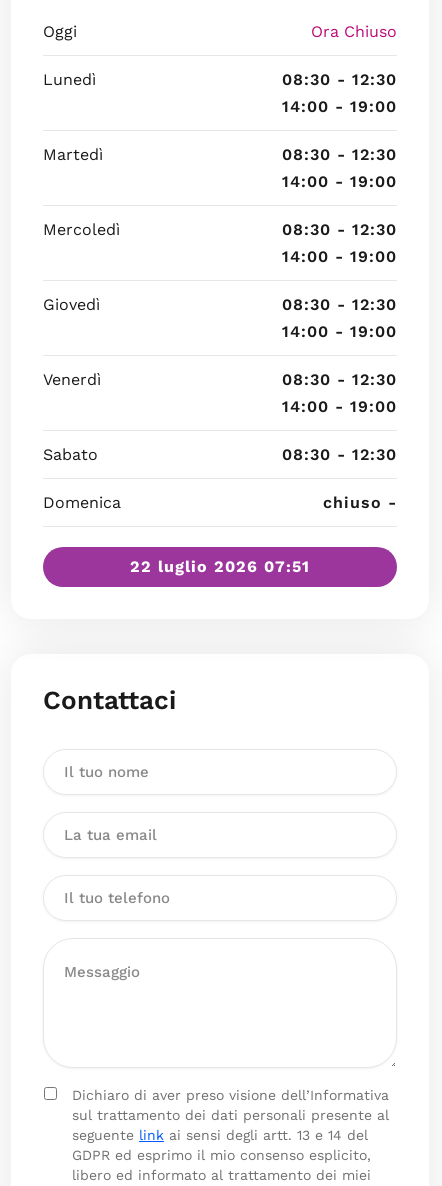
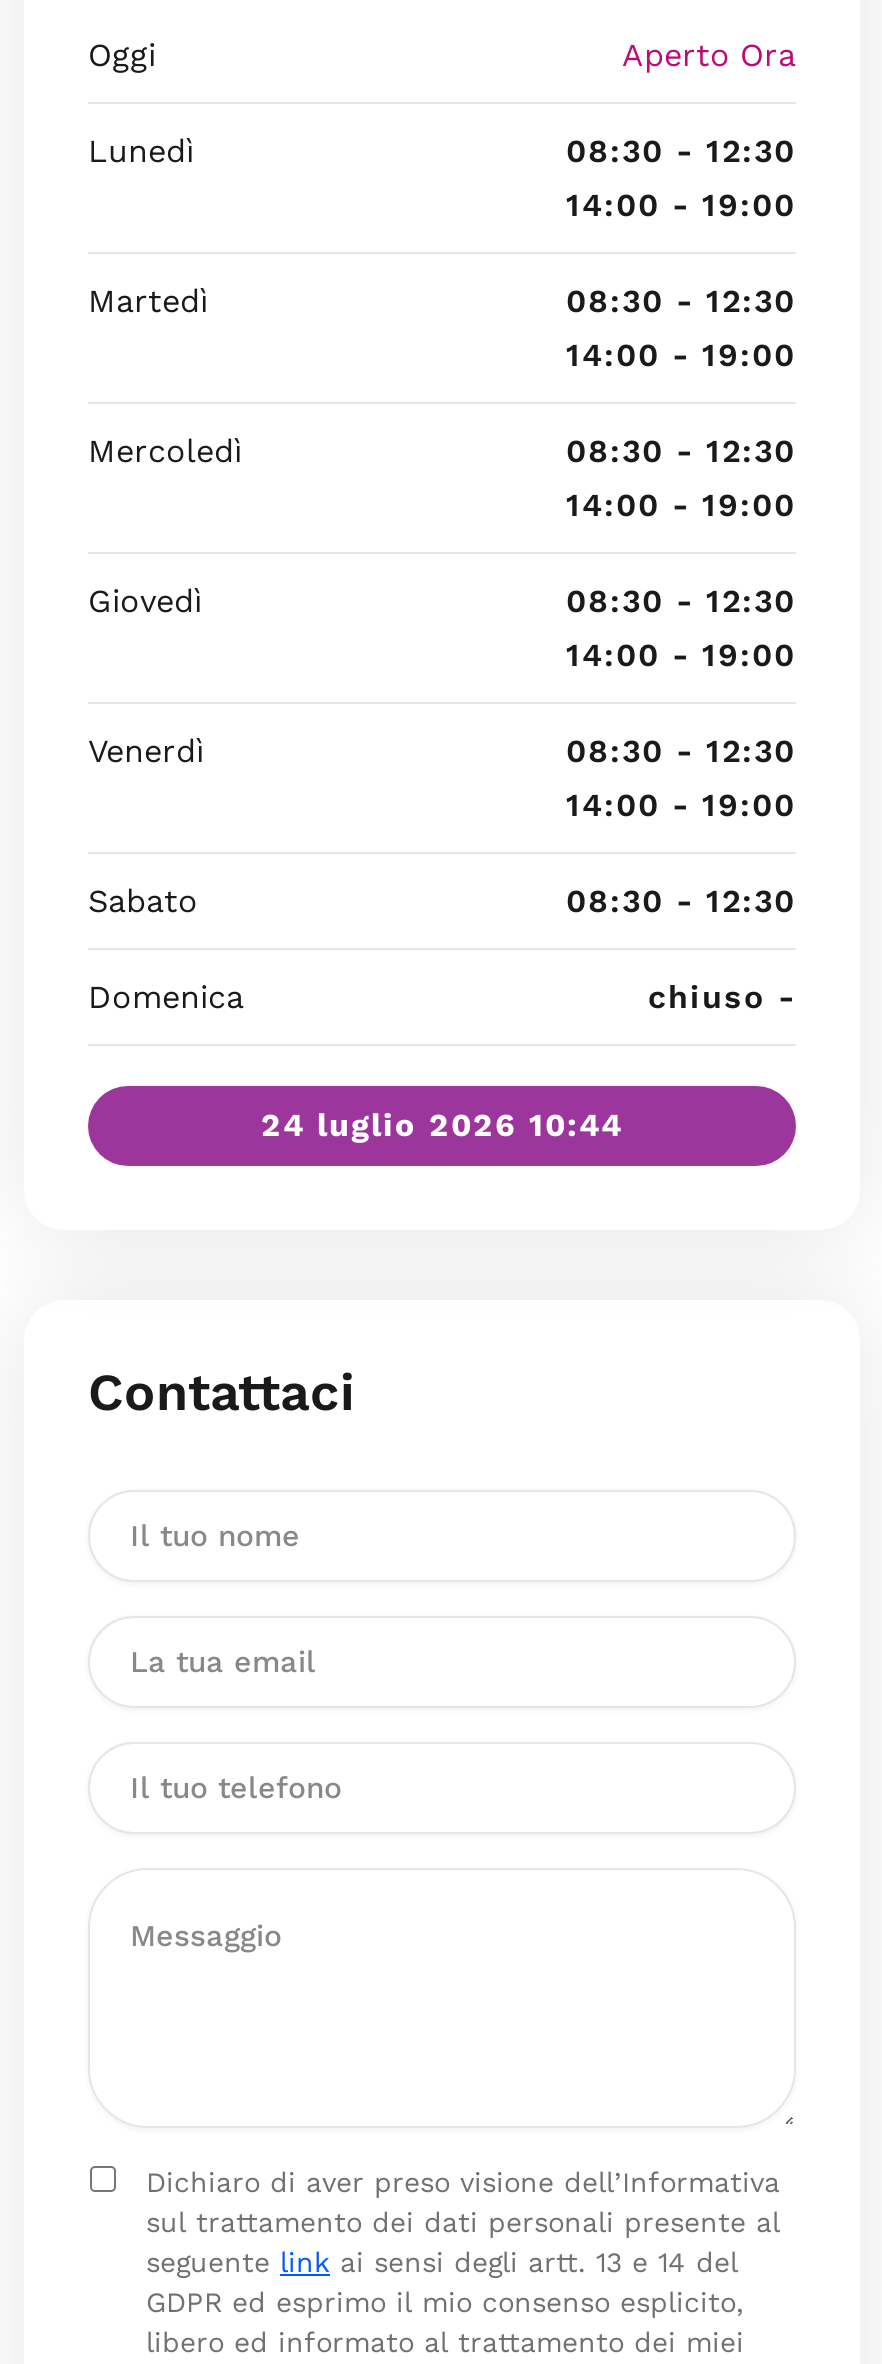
[311,22,397,41] Ora Chiuso -> [622,36,796,74] Aperto Ora
[130,557,310,576] 22 luglio 2026 07:51 -> [261,1106,623,1144] 24 luglio 2026 10:44

